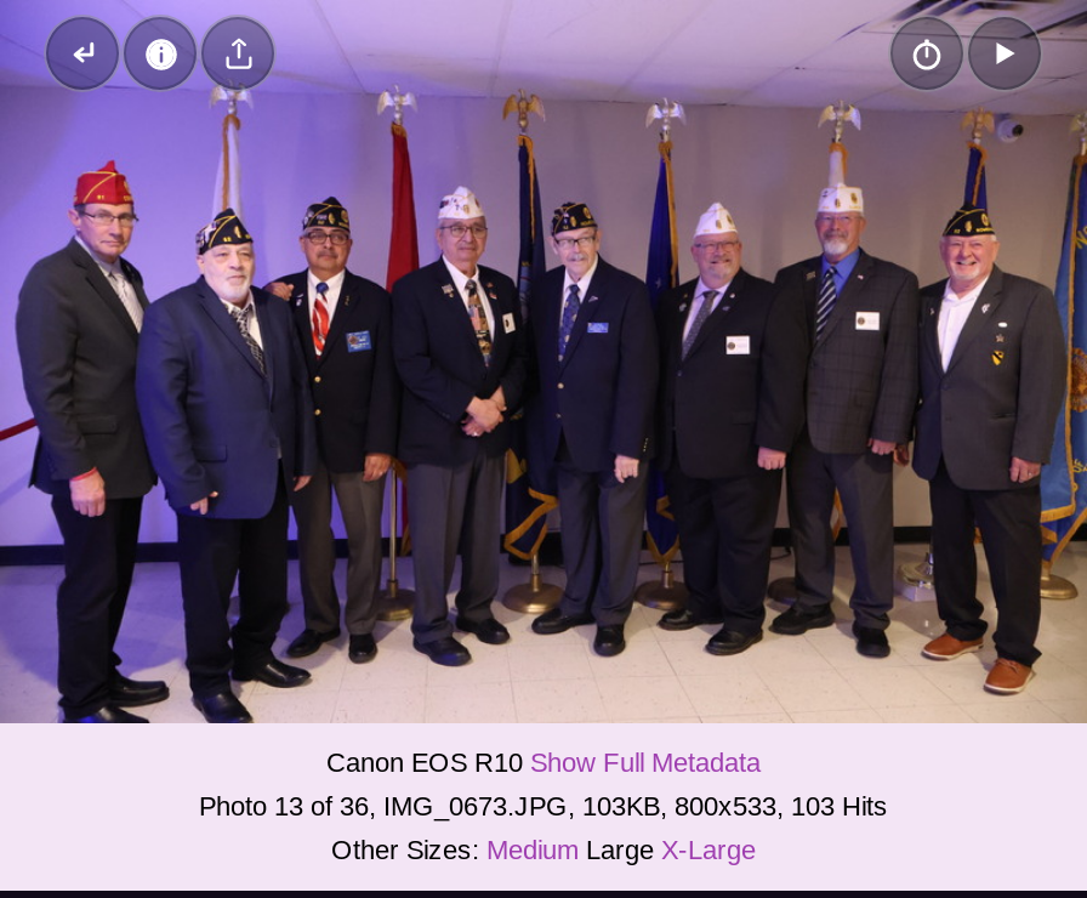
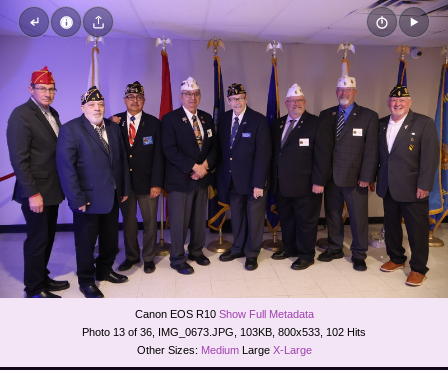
[199,791,888,820] Photo 13 of 36, IMG_0673.JPG, 103KB, 800x533, 103 Hits -> [82,326,366,338] Photo 13 of 36, IMG_0673.JPG, 103KB, 800x533, 102 Hits

